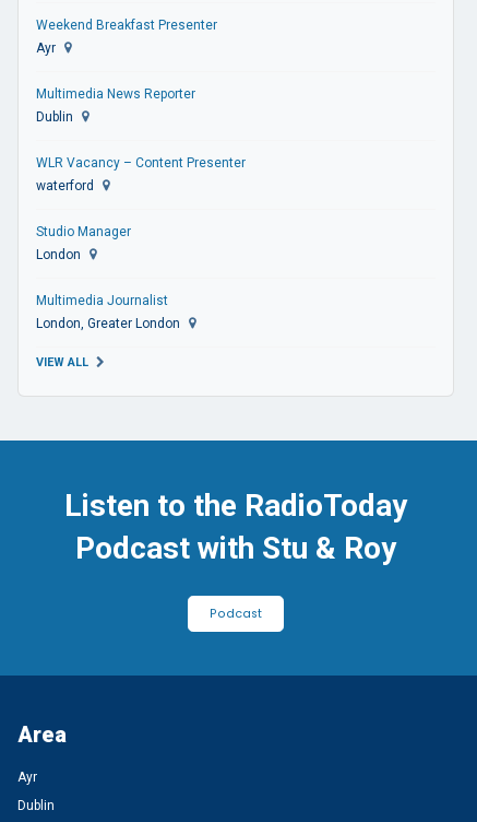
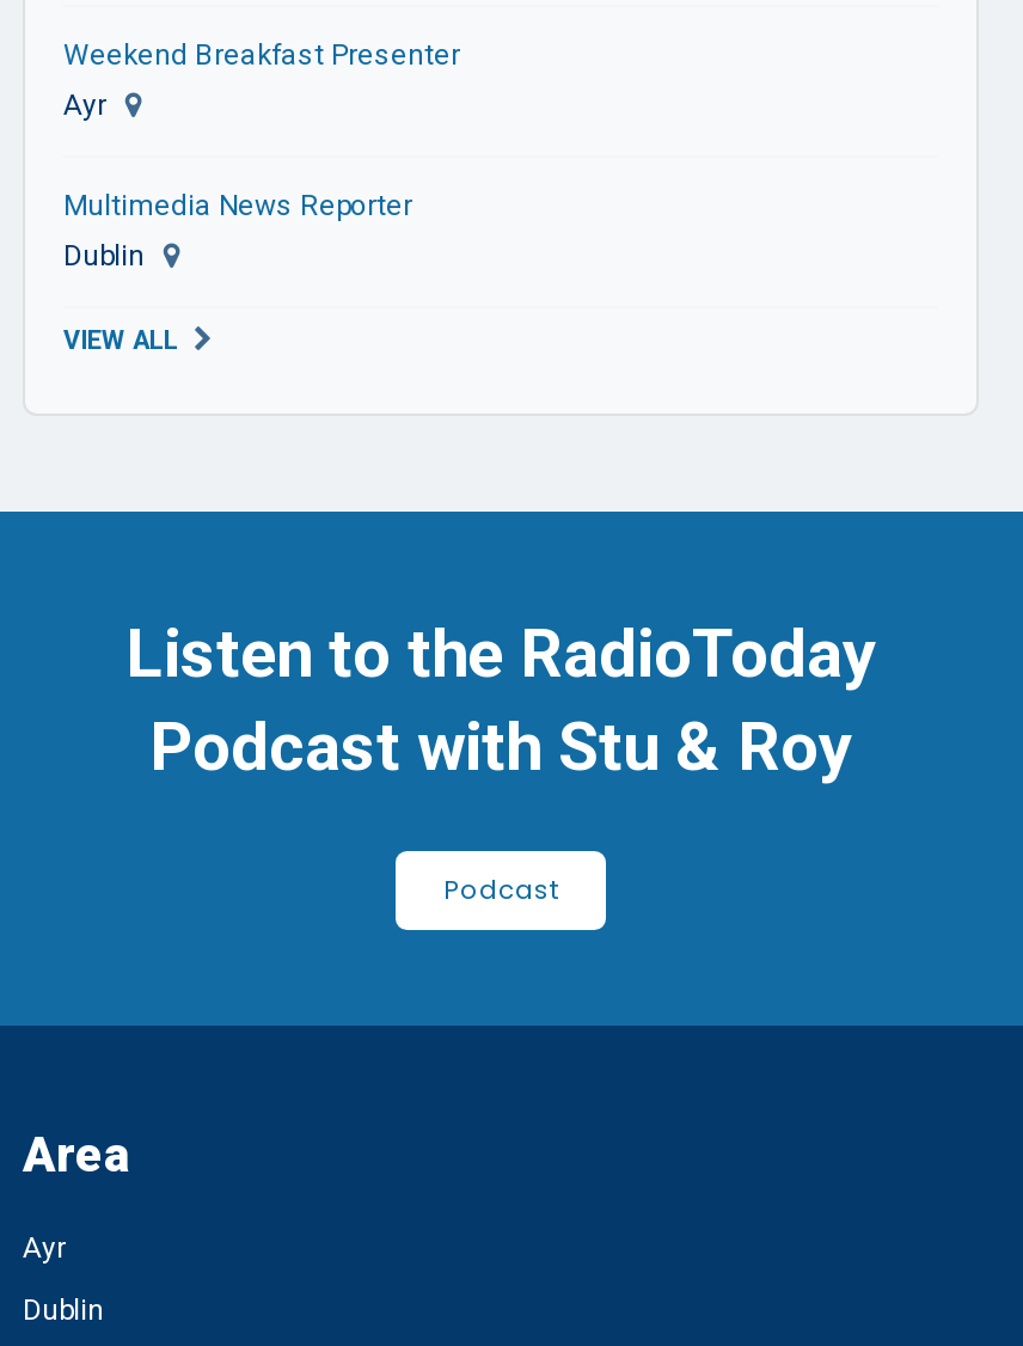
[36,155,246,331] WLR Vacancy – Content Presenter | waterford | Studio Manager | London | Multimedia Journalist | London, Greater London -> none

